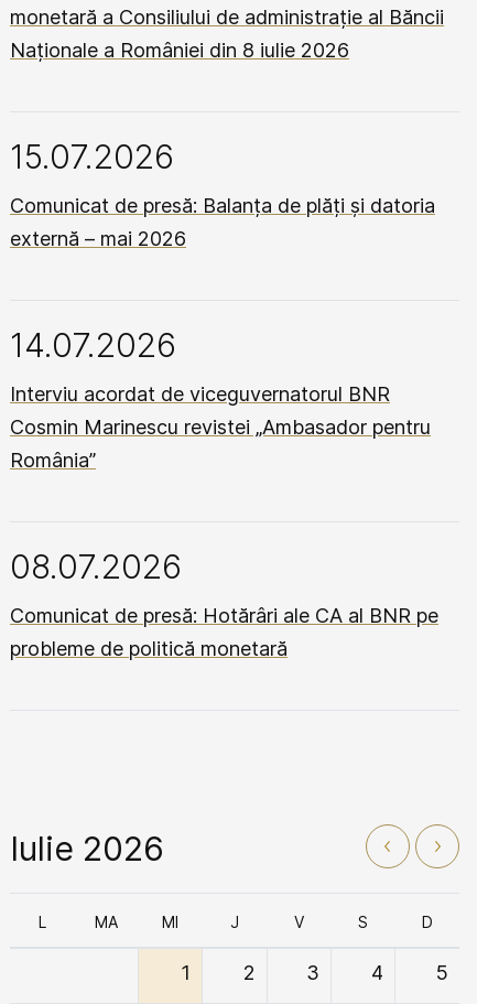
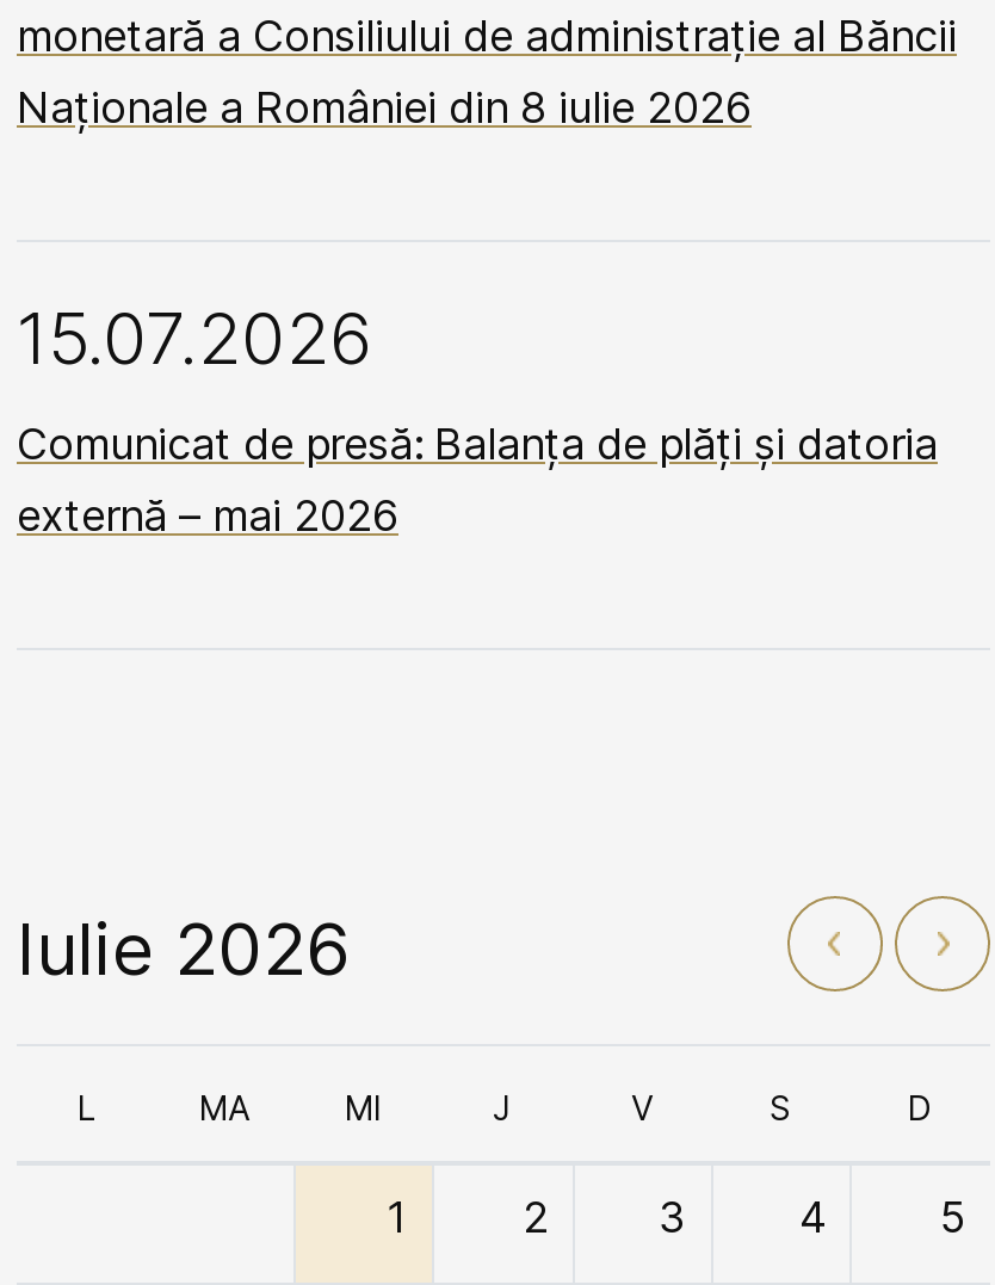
[10,325,438,660] 14.07.2026 | Interviu acordat de viceguvernatorul BNR | Cosmin Marinescu revistei „Ambasador pentru | România” | 08.07.2026 | Comunicat de presă: Hotărâri ale CA al BNR pe | probleme de politică monetară -> none

